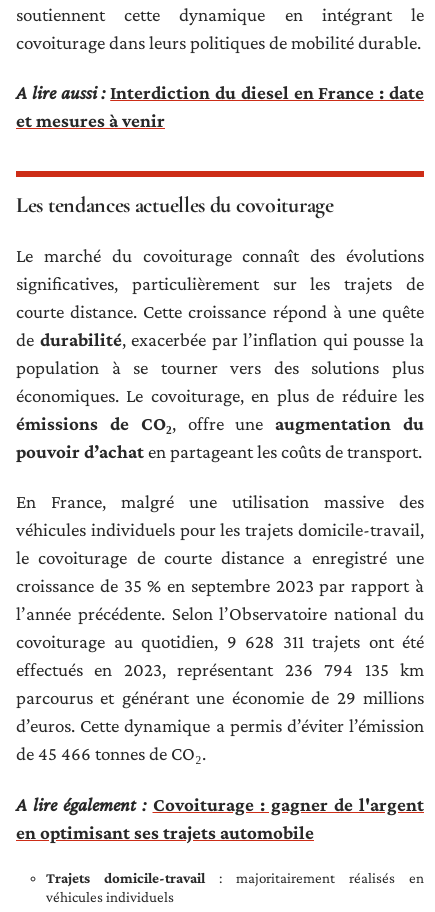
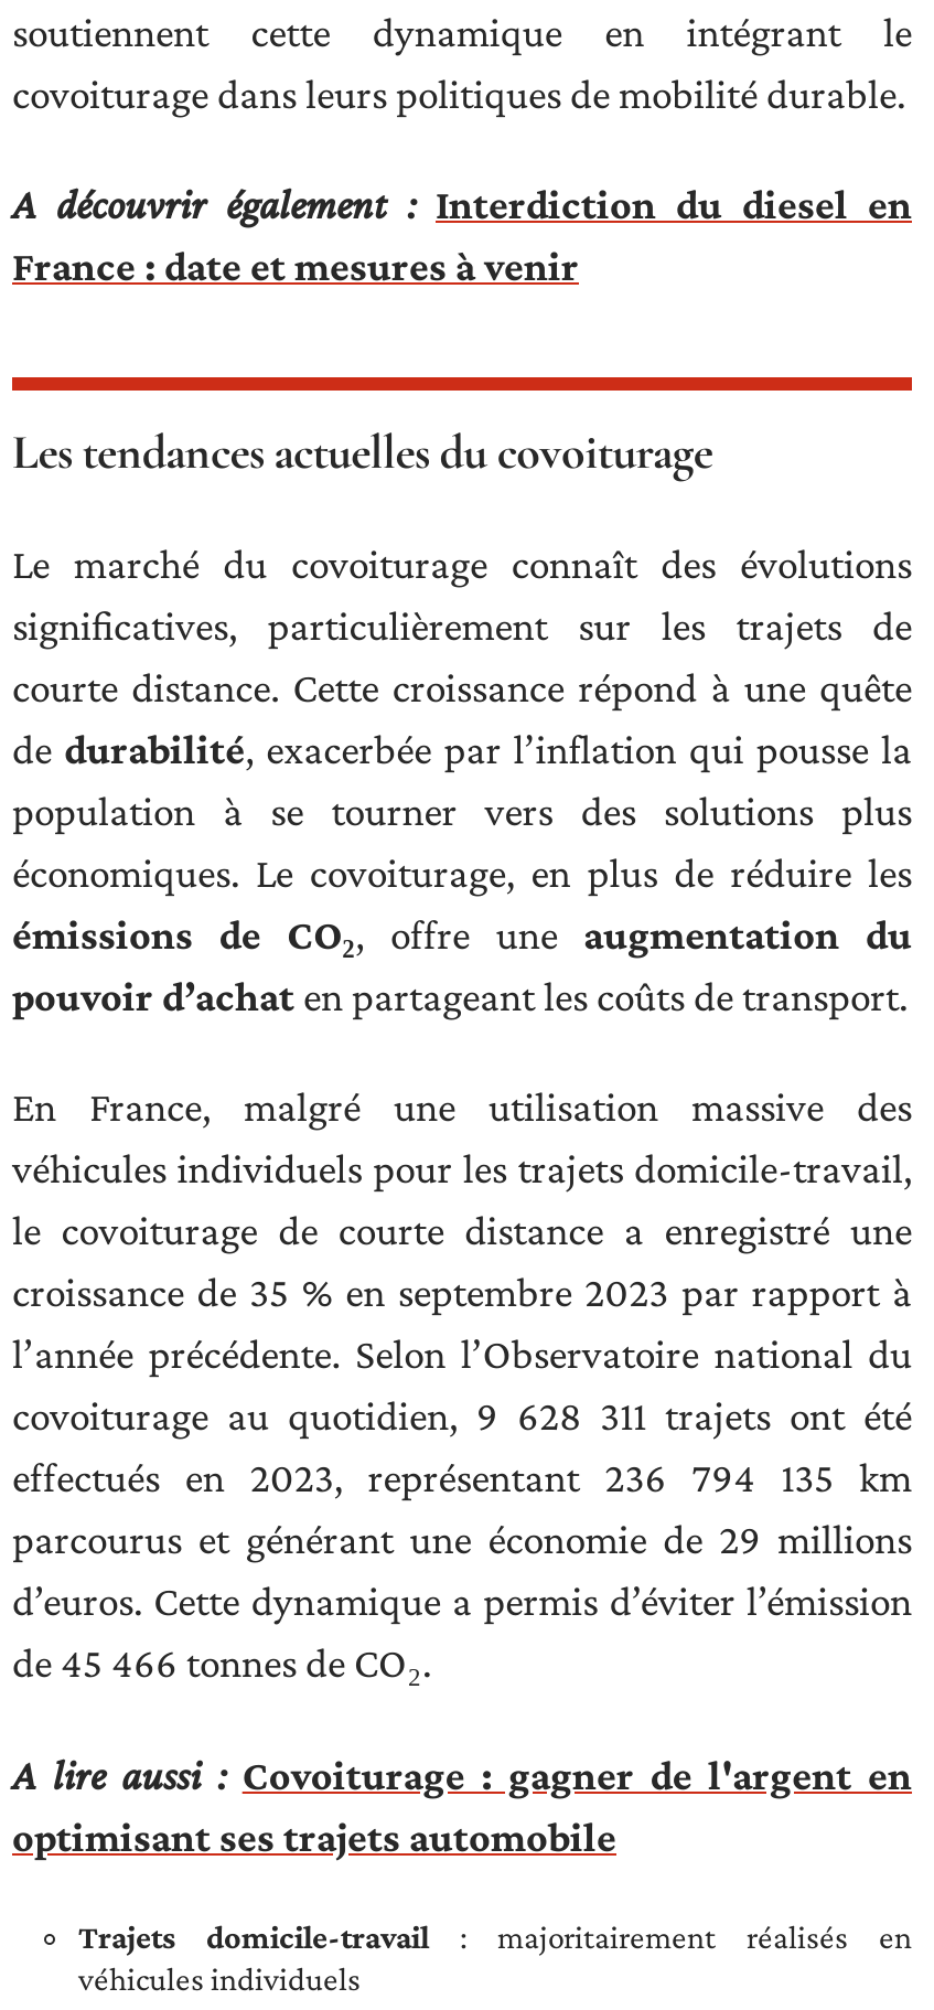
[16,82,424,131] A lire aussi : Interdiction du diesel en France : date | et mesures à venir -> [12,182,912,290] A découvrir également : Interdiction du diesel en | France : date et mesures à venir
[16,794,424,843] A lire également : Covoiturage : gagner de l'argent | en optimisant ses trajets automobile -> [12,1752,912,1860] A lire aussi : Covoiturage : gagner de l'argent en | optimisant ses trajets automobile

